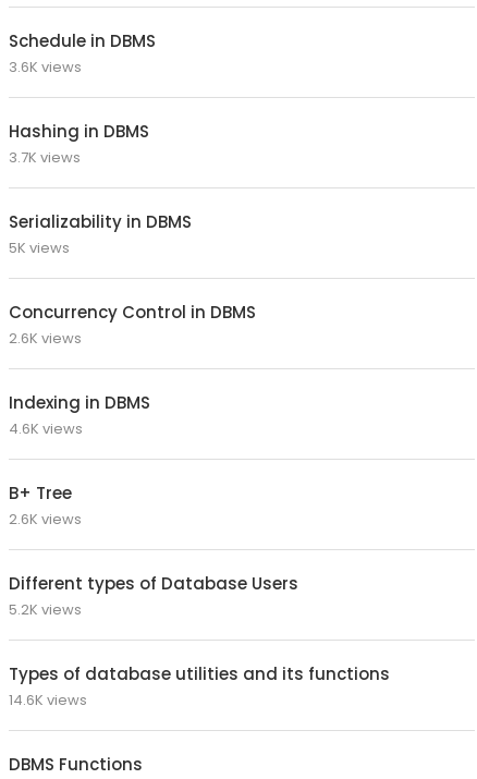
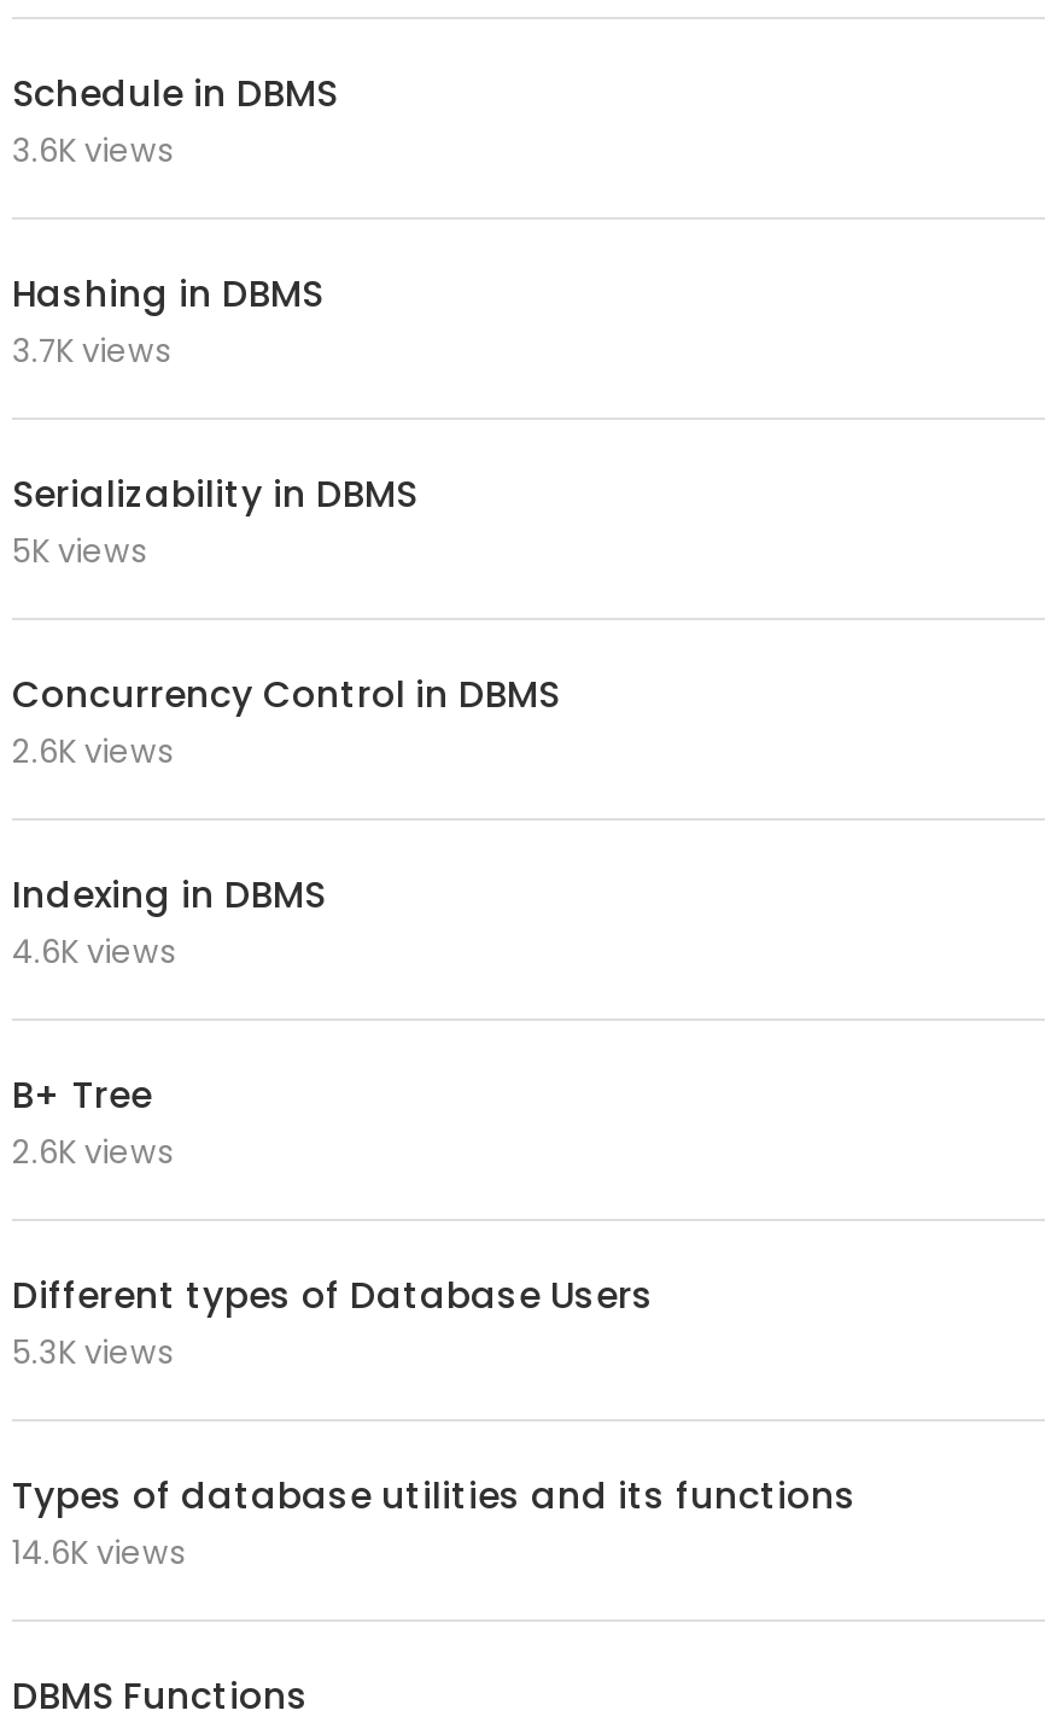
[9,599,82,620] 5.2K views -> [12,1330,174,1376] 5.3K views

